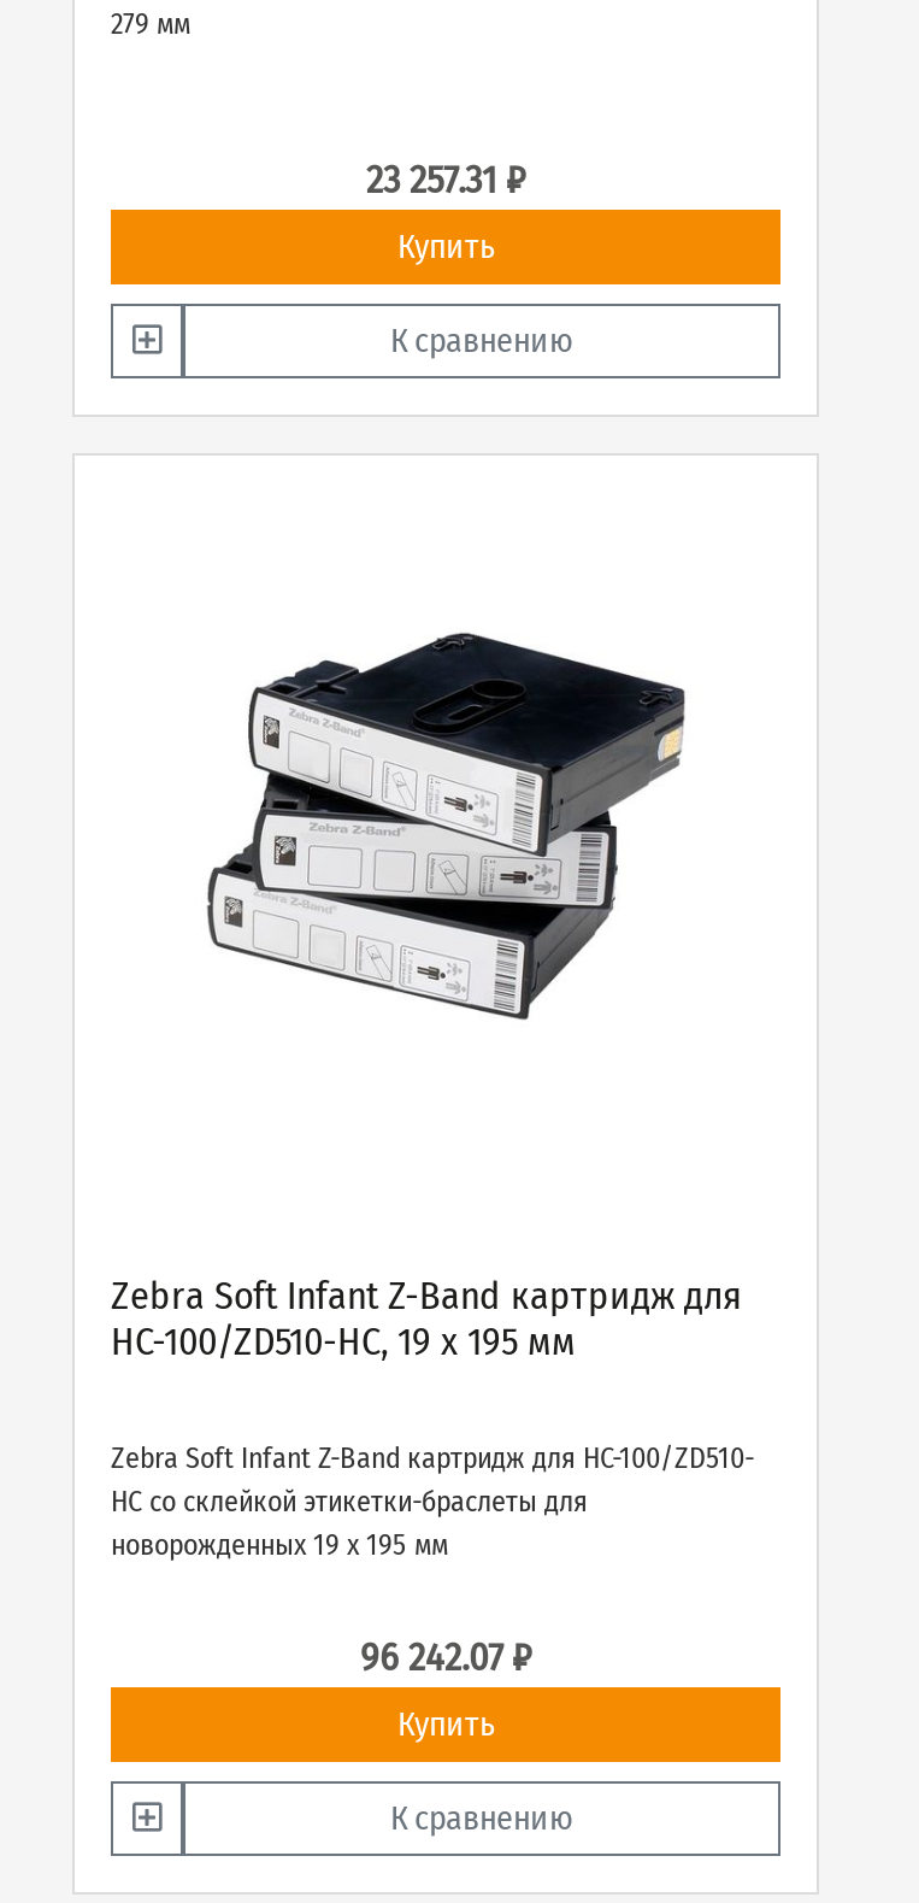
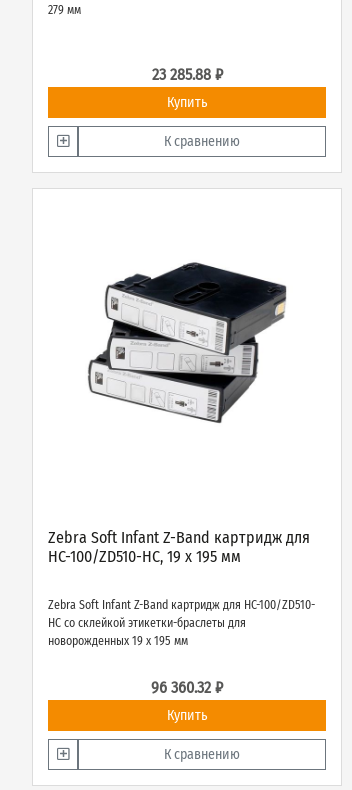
[366,156,525,202] 23 257.31 ₽ -> [151,65,222,84] 23 285.88 ₽
[360,1633,531,1679] 96 242.07 ₽ -> [151,678,223,697] 96 360.32 ₽

